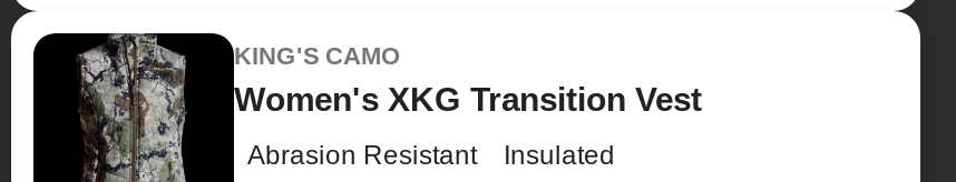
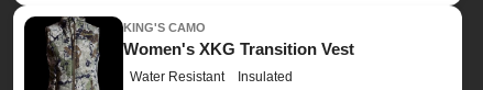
[247,141,477,172] Abrasion Resistant -> [130,70,224,85] Water Resistant

